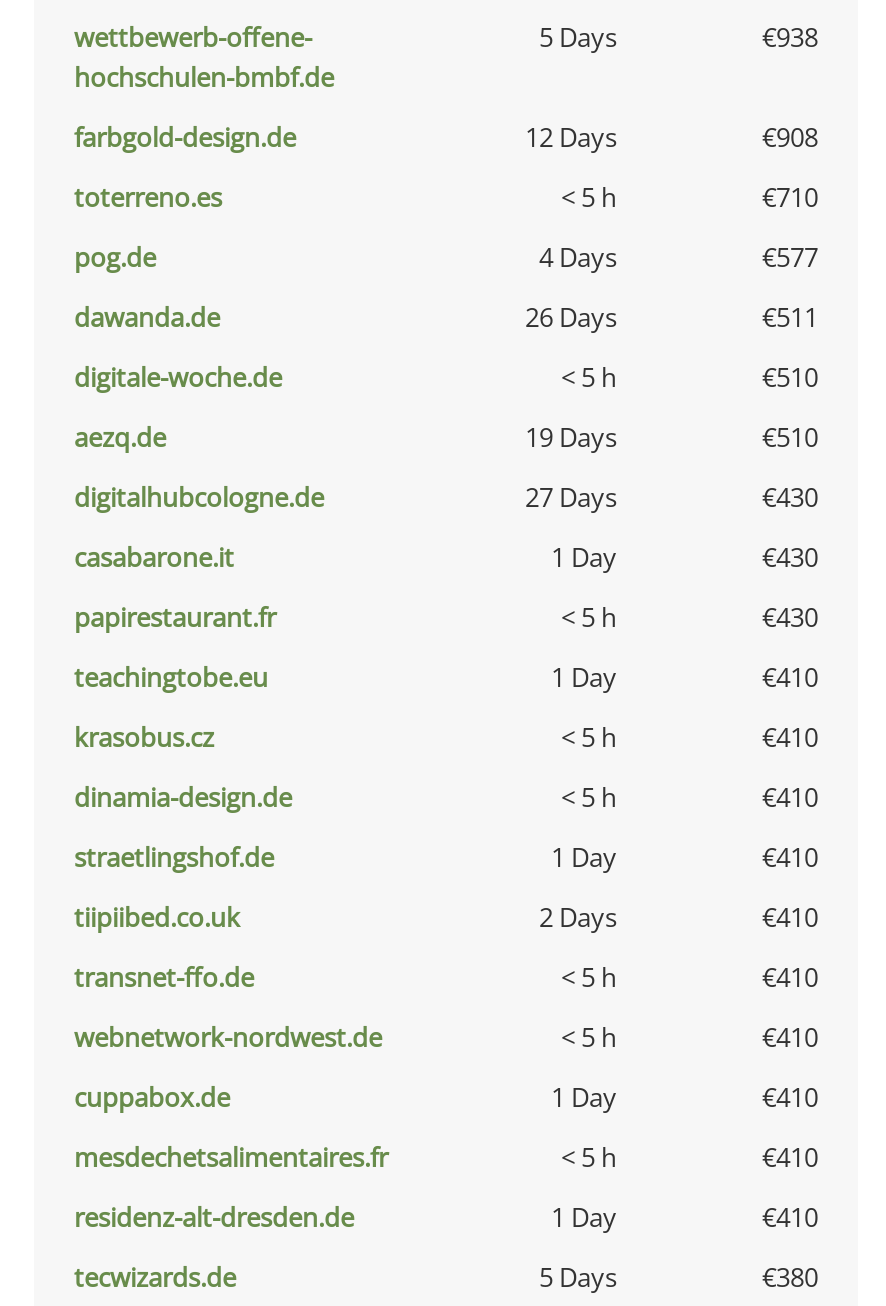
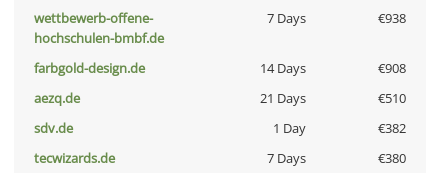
[539,18,617,54] 5 Days -> [266,8,305,26] 7 Days
[525,118,617,154] 12 Days -> [259,58,305,76] 14 Days
[74,178,818,394] toterreno.es | < 5 h | €710 | pog.de | 4 Days | €577 | dawanda.de | 26 Days | €511 | digitale-woche.de | < 5 h | €510 -> none
[525,418,617,454] 19 Days -> [259,88,305,106] 21 Days
[74,478,818,574] digitalhubcologne.de | 27 Days | €430 | casabarone.it -> [34,118,73,136] sdv.de
[74,538,818,1234] €430 | papirestaurant.fr | < 5 h | €430 | teachingtobe.eu | 1 Day | €410 | krasobus.cz | < 5 h | €410 | dinamia-design.de | < 5 h | €410 | straetlingshof.de | 1 Day | €410 | tiipiibed.co.uk | 2 Days | €410 | transnet-ffo.de | < 5 h | €410 | webnetwork-nordwest.de | < 5 h | €410 | cuppabox.de | 1 Day | €410 | mesdechetsalimentaires.fr | < 5 h | €410 | residenz-alt-dresden.de | 1 Day | €410 -> [378,118,406,136] €382
[539,1258,617,1294] 5 Days -> [266,148,305,166] 7 Days

